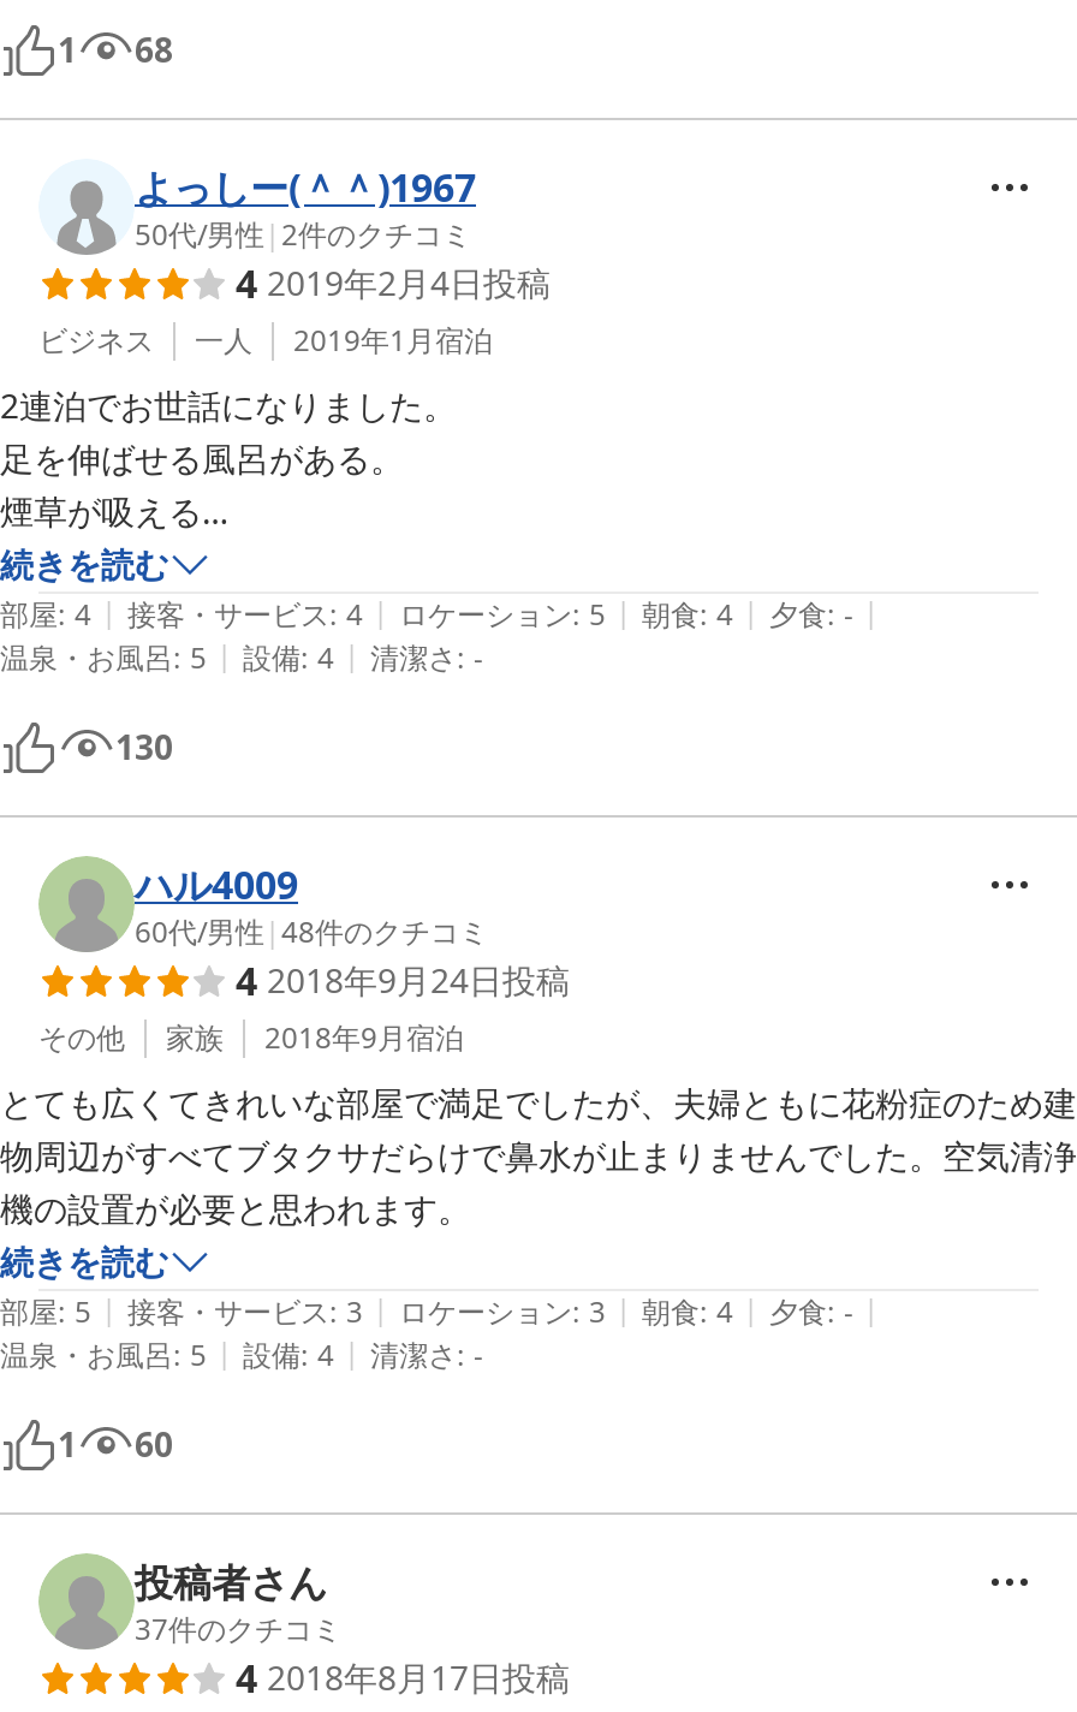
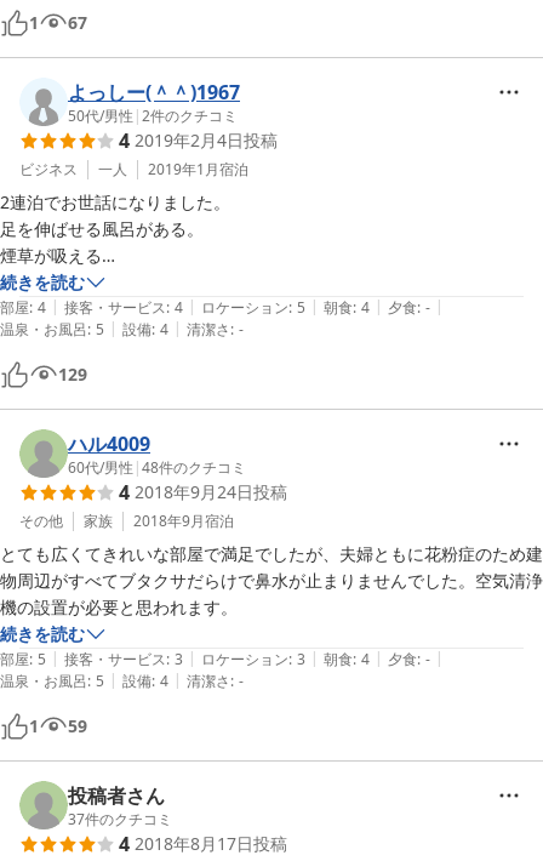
[58,26,173,72] 1 68 -> [29,11,87,34] 1 67
[115,724,173,769] 130 -> [58,363,87,386] 129
[58,1421,173,1467] 1 60 -> [29,714,87,737] 1 59

